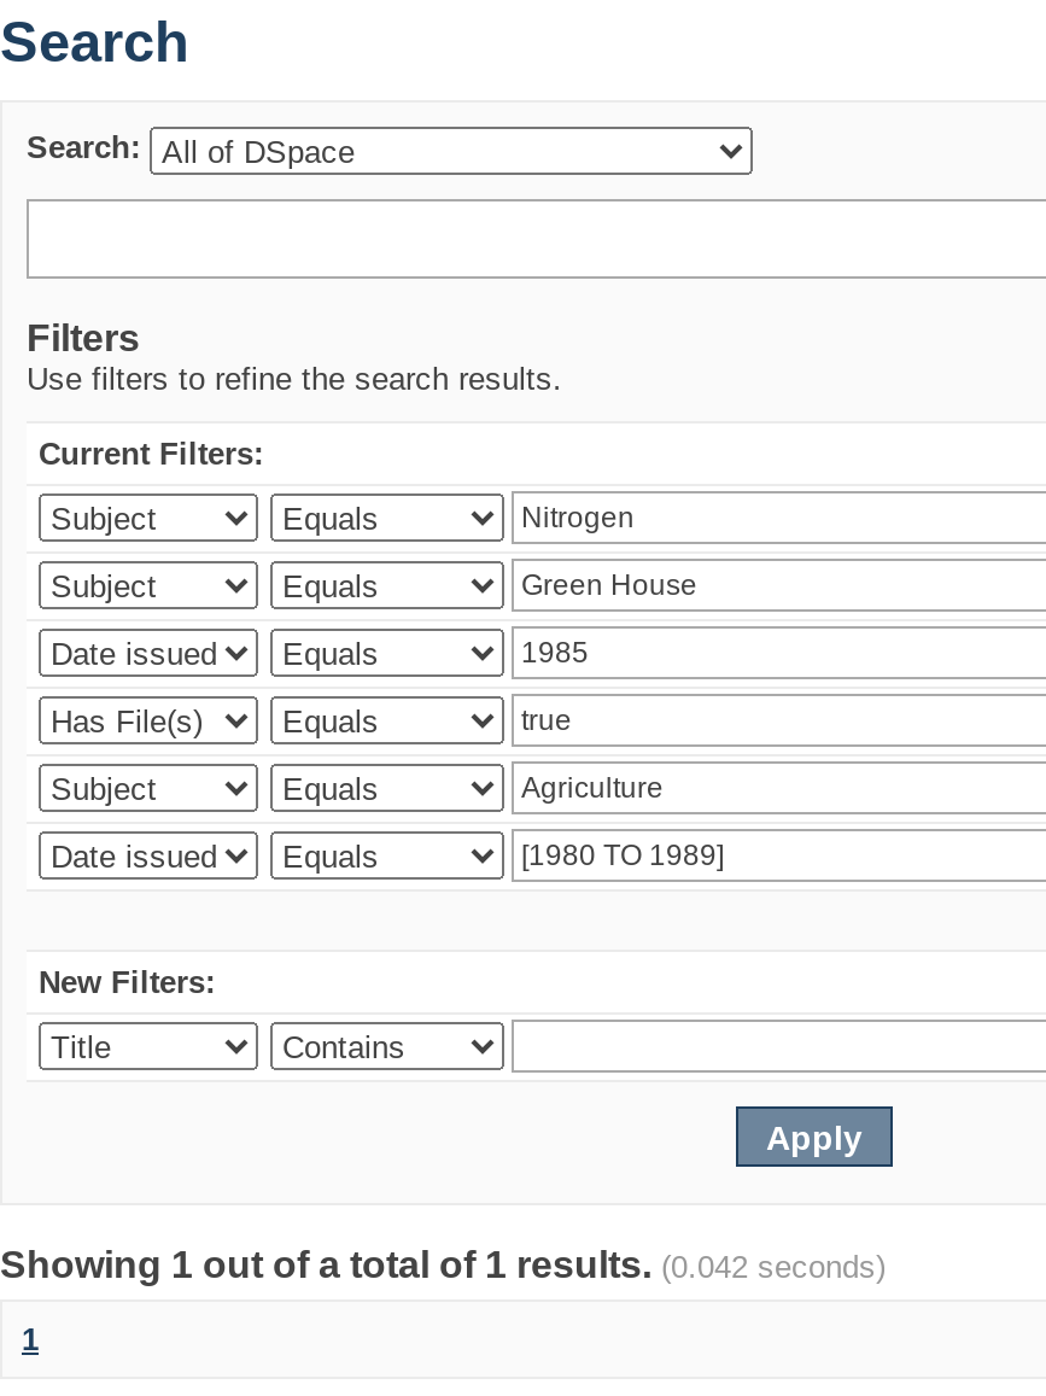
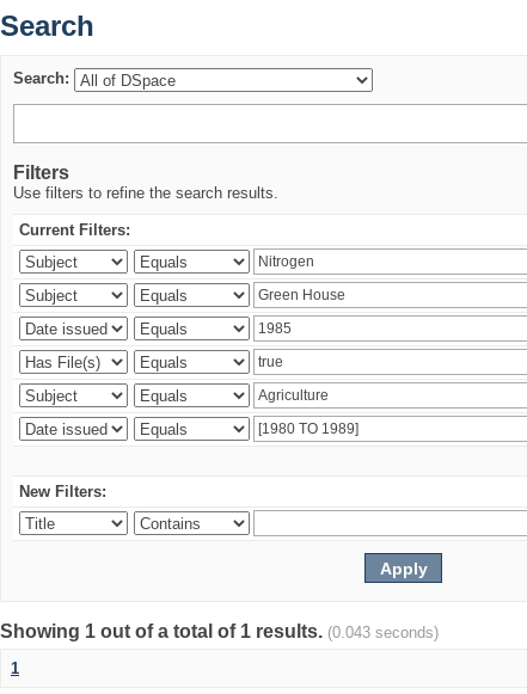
[0,1244,886,1285] Showing 1 out of a total of 1 results. (0.042 seconds) -> [0,621,439,641] Showing 1 out of a total of 1 results. (0.043 seconds)

